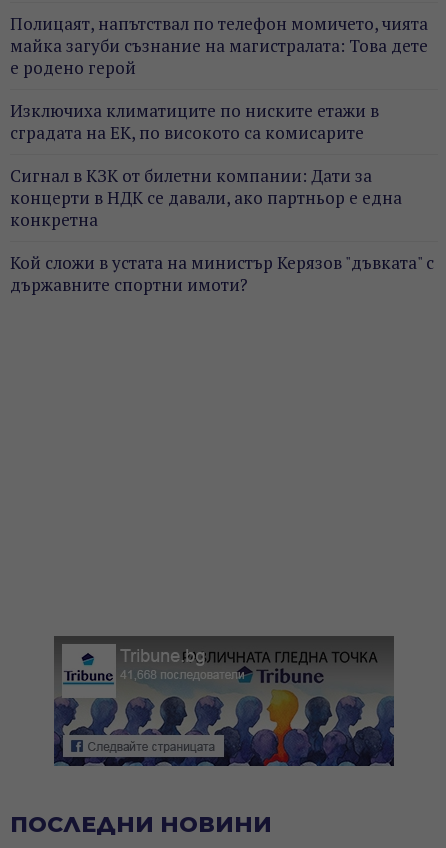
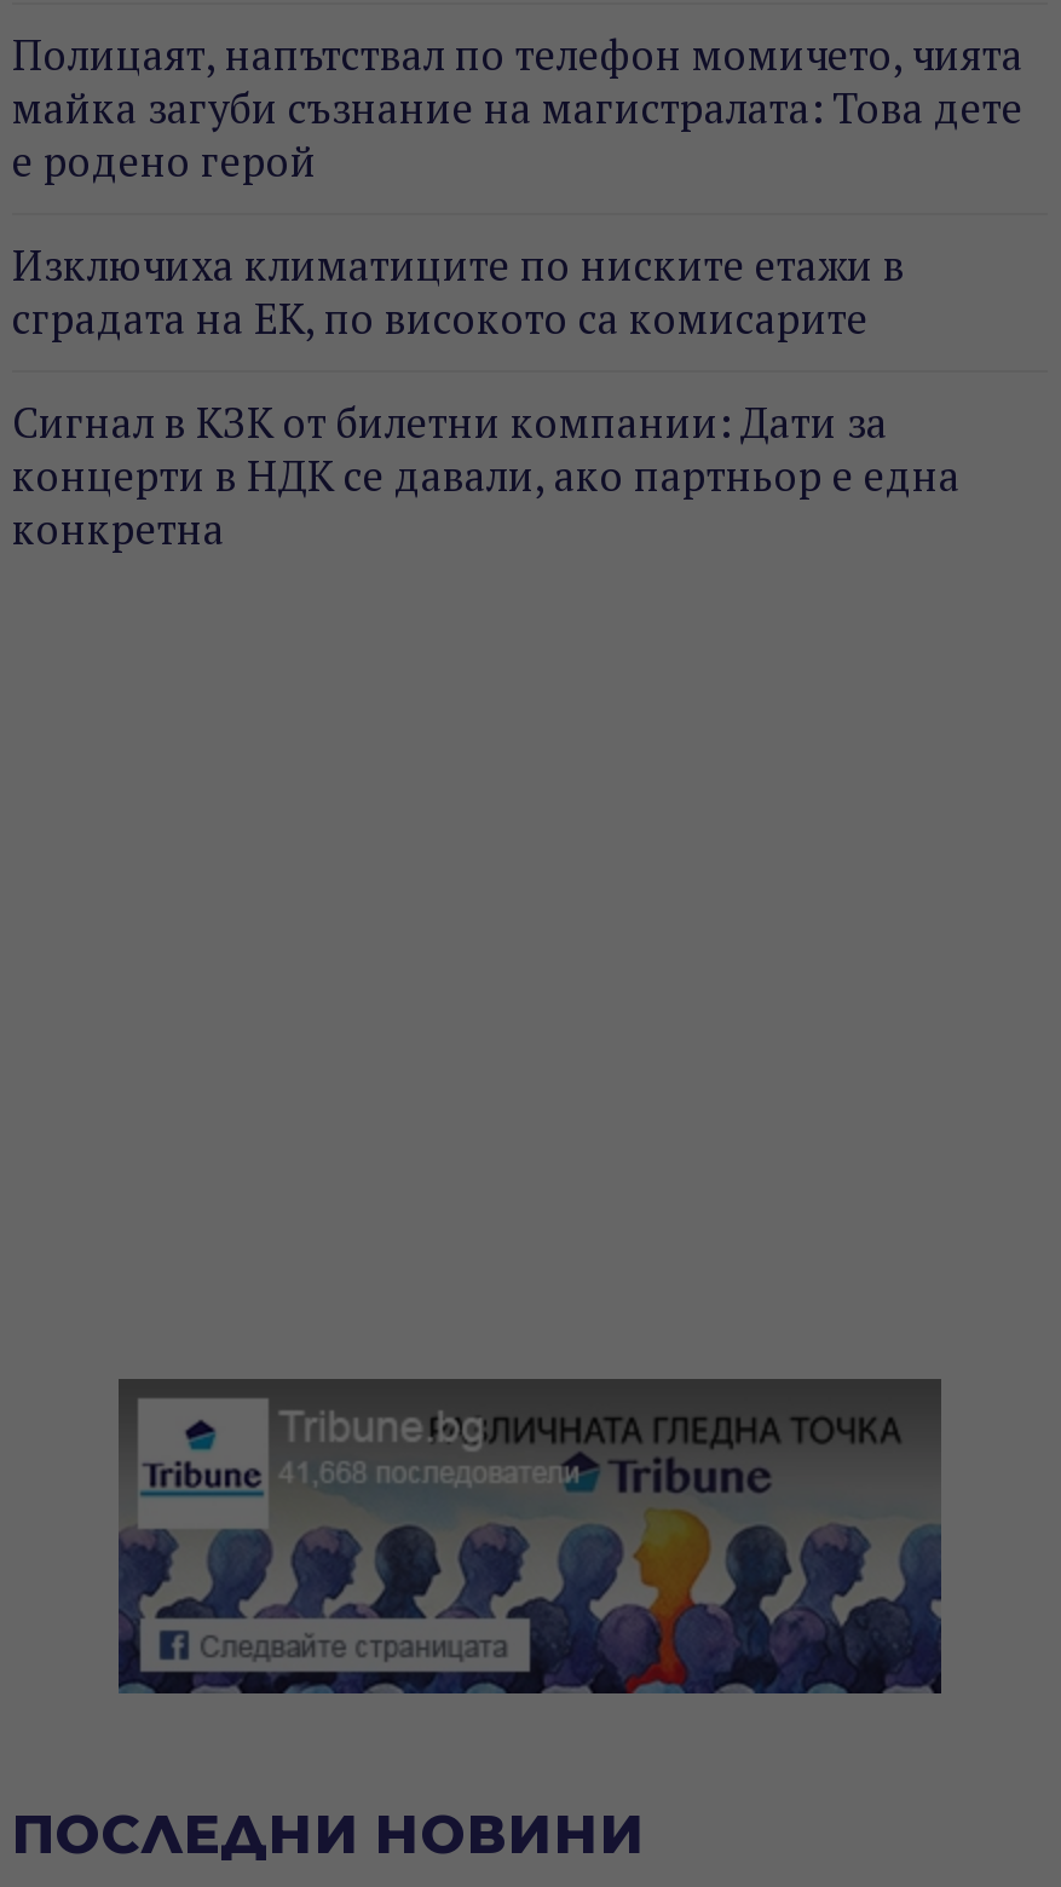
[10,251,434,296] Кой сложи в устата на министър Керязов "дъвката" с | държавните спортни имоти? -> none

